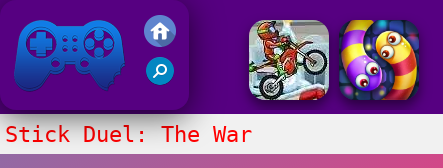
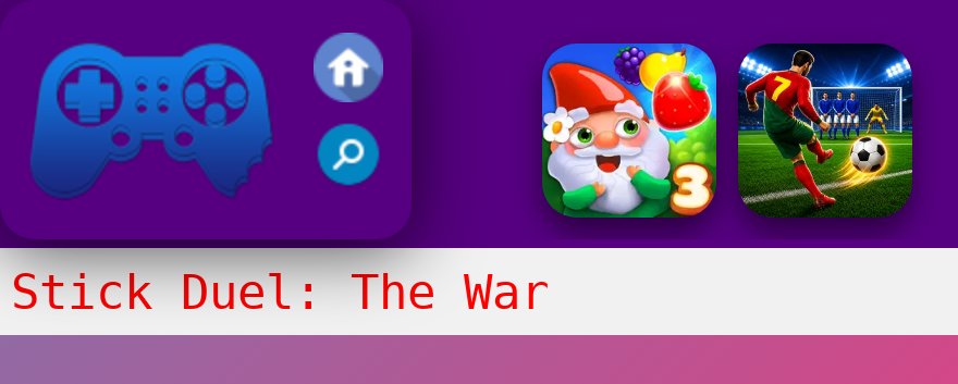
[248,19,330,101] [image] -> [540,41,718,220] [image]
[339,19,419,101] [image] -> [736,41,912,218] [image]

